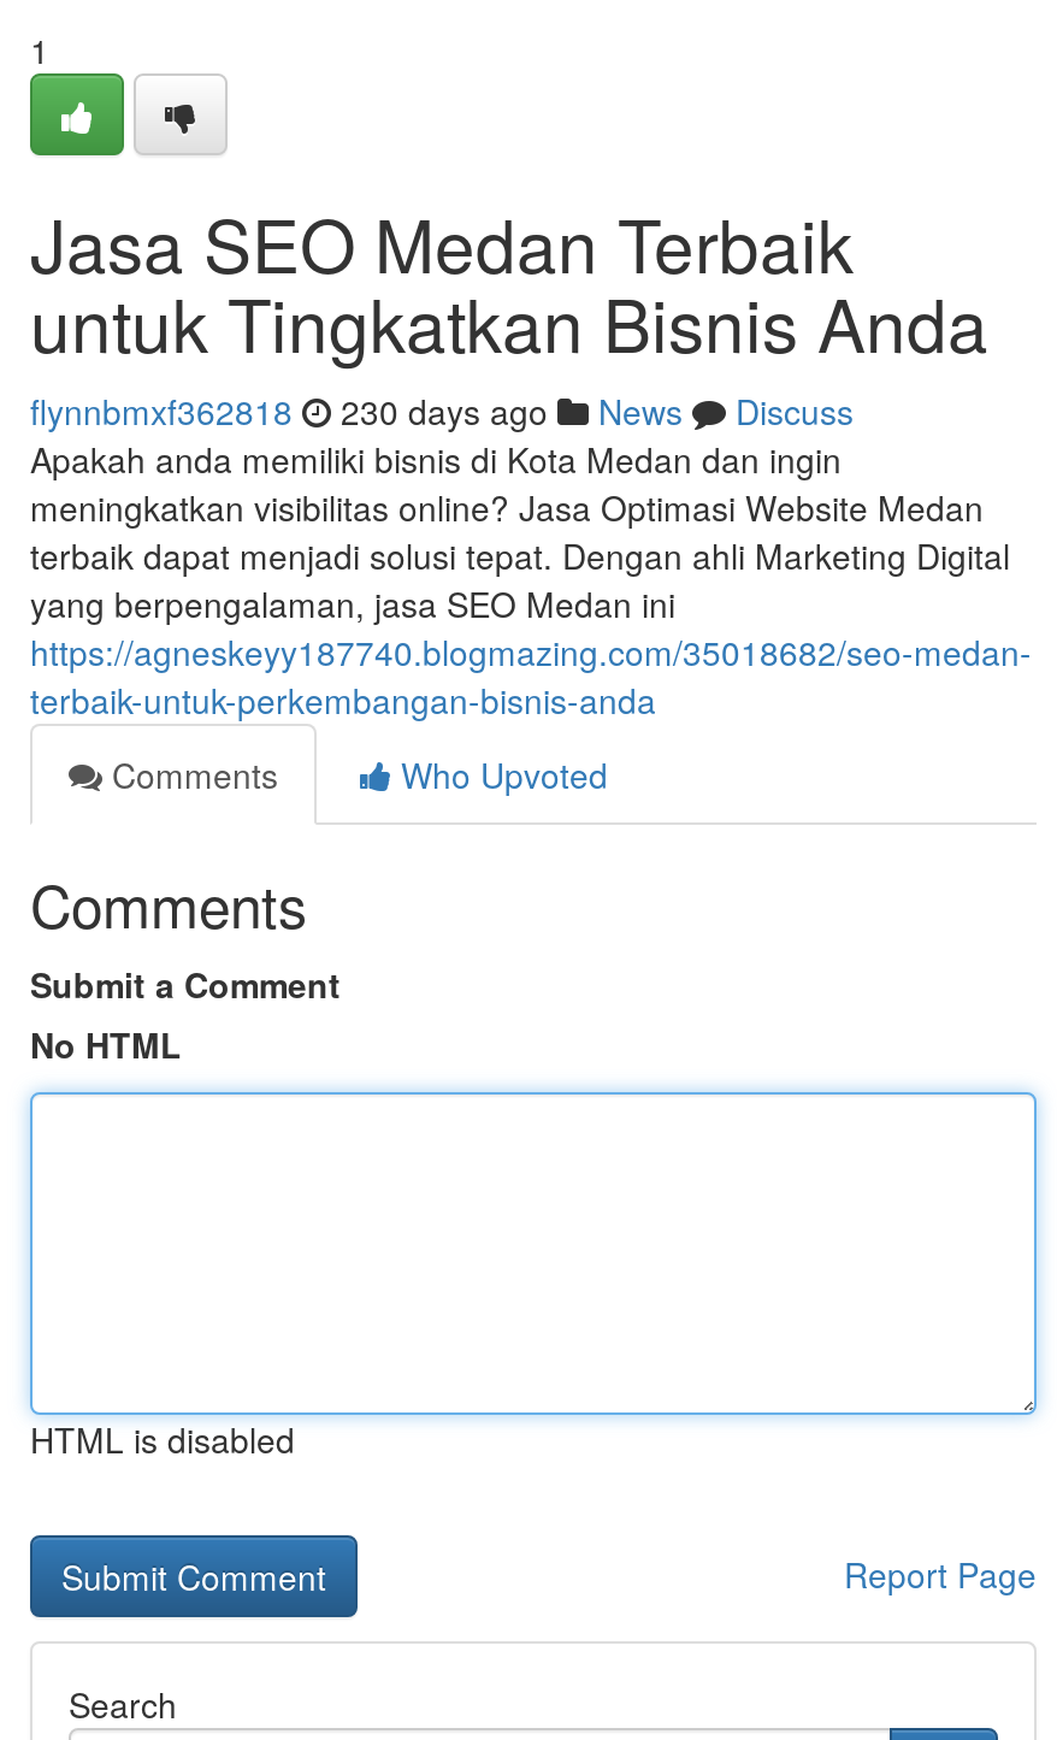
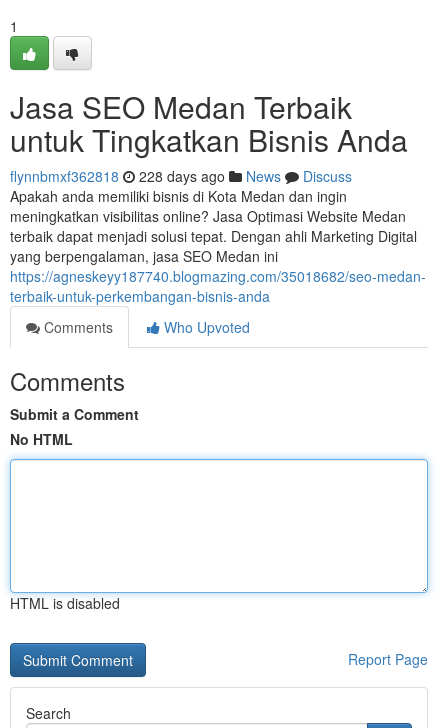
[30,387,854,435] flynnbmxf362818 230 days ago News Discuss -> [10,166,352,186] flynnbmxf362818 228 days ago News Discuss

